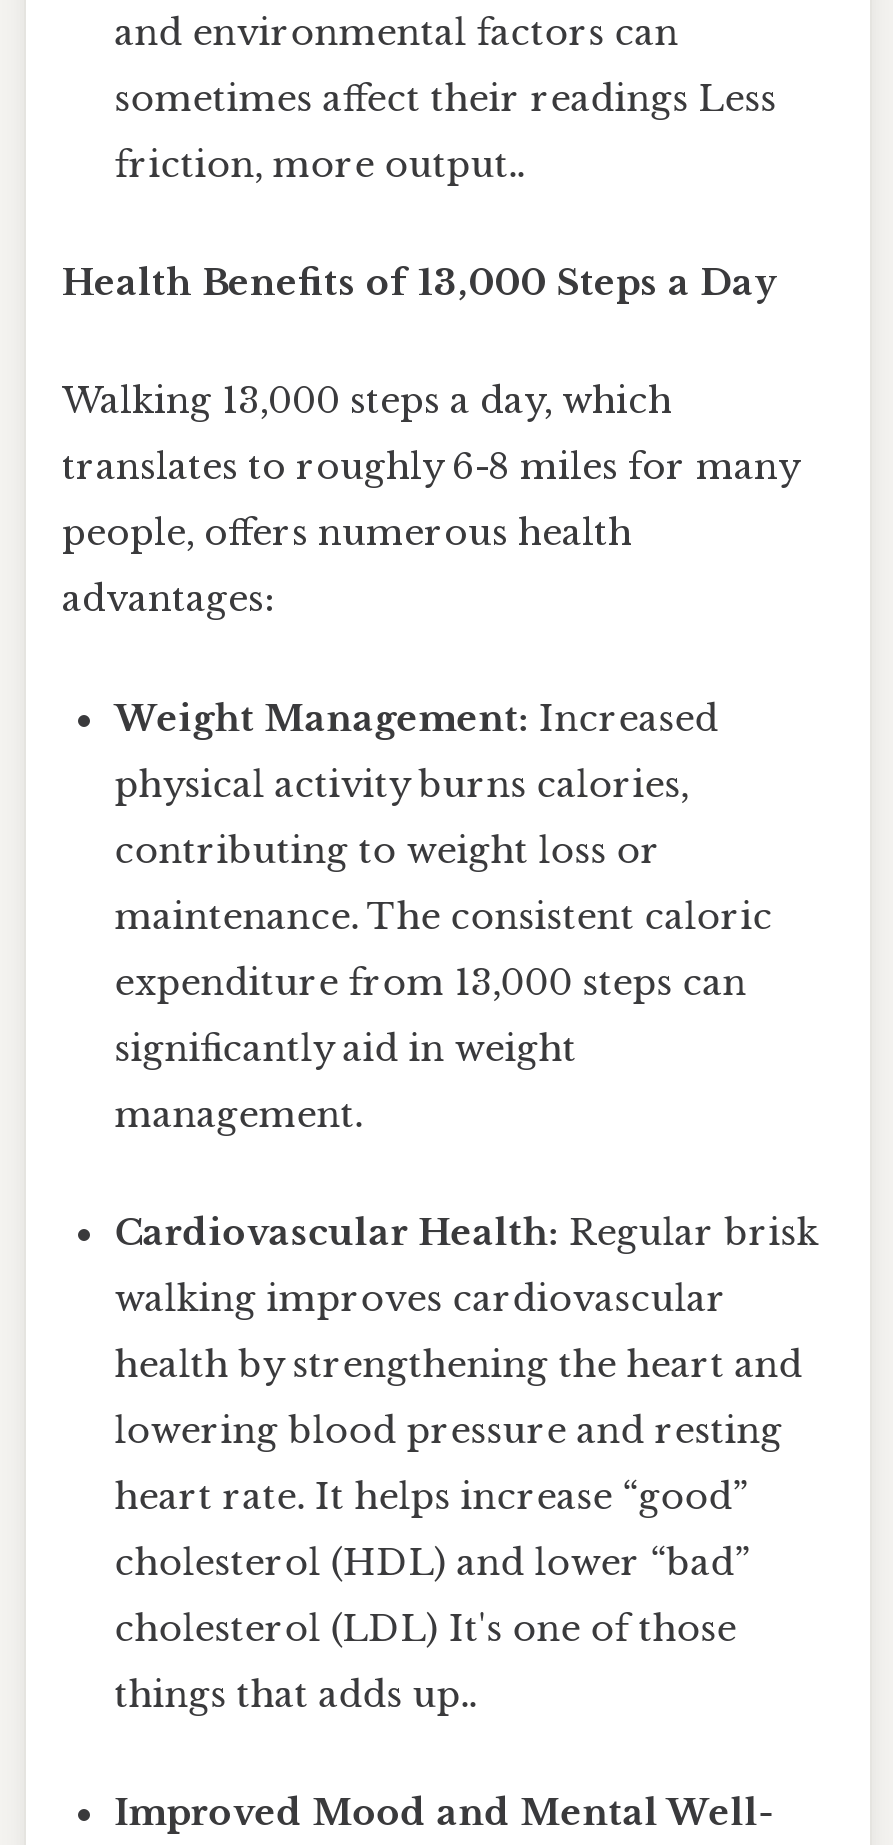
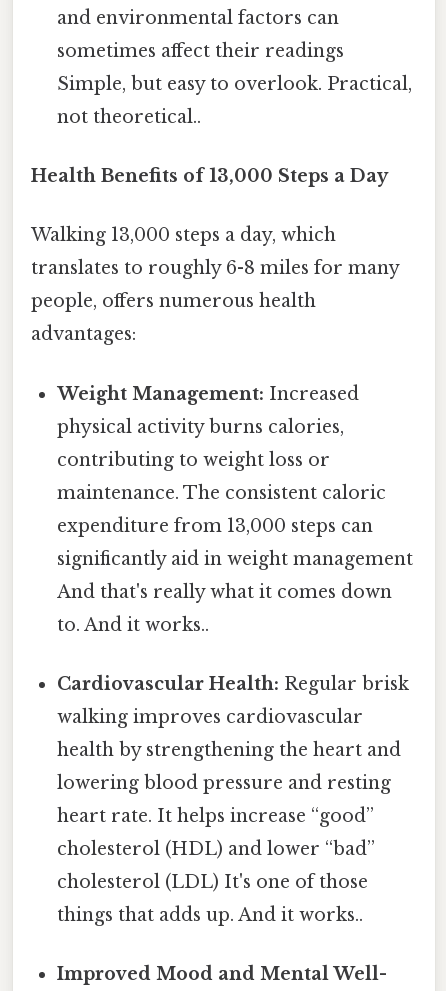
[114,77,776,187] sometimes affect their readings Less | friction, more output.. -> [57,40,412,128] sometimes affect their readings | Simple, but easy to overlook. Practical, | not theoretical..
[114,1026,576,1136] significantly aid in weight | management. -> [57,548,413,636] significantly aid in weight management | And that's really what it comes down | to. And it works..
[114,1673,476,1717] things that adds up.. -> [57,904,363,926] things that adds up. And it works..

